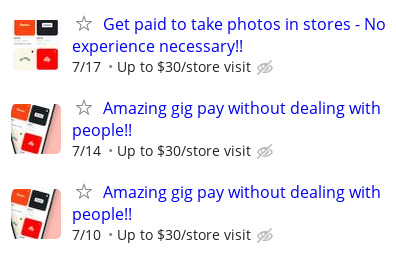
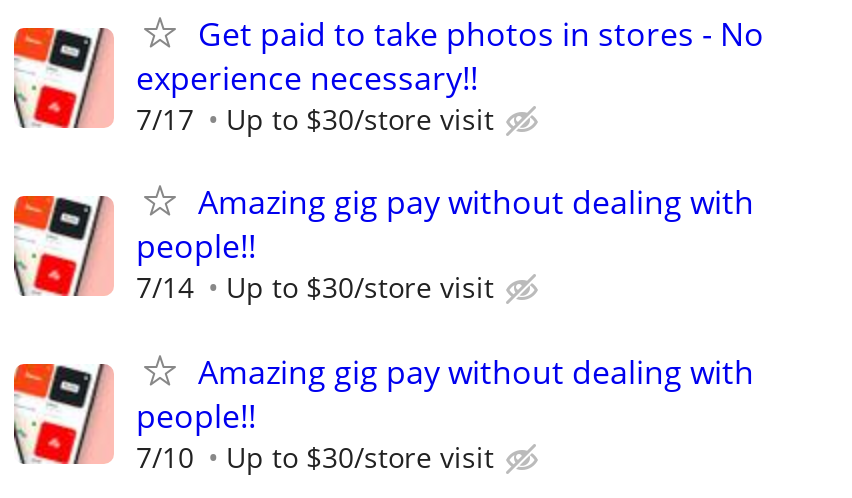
[11,19,60,71] [image] -> [12,25,114,129] [image]

